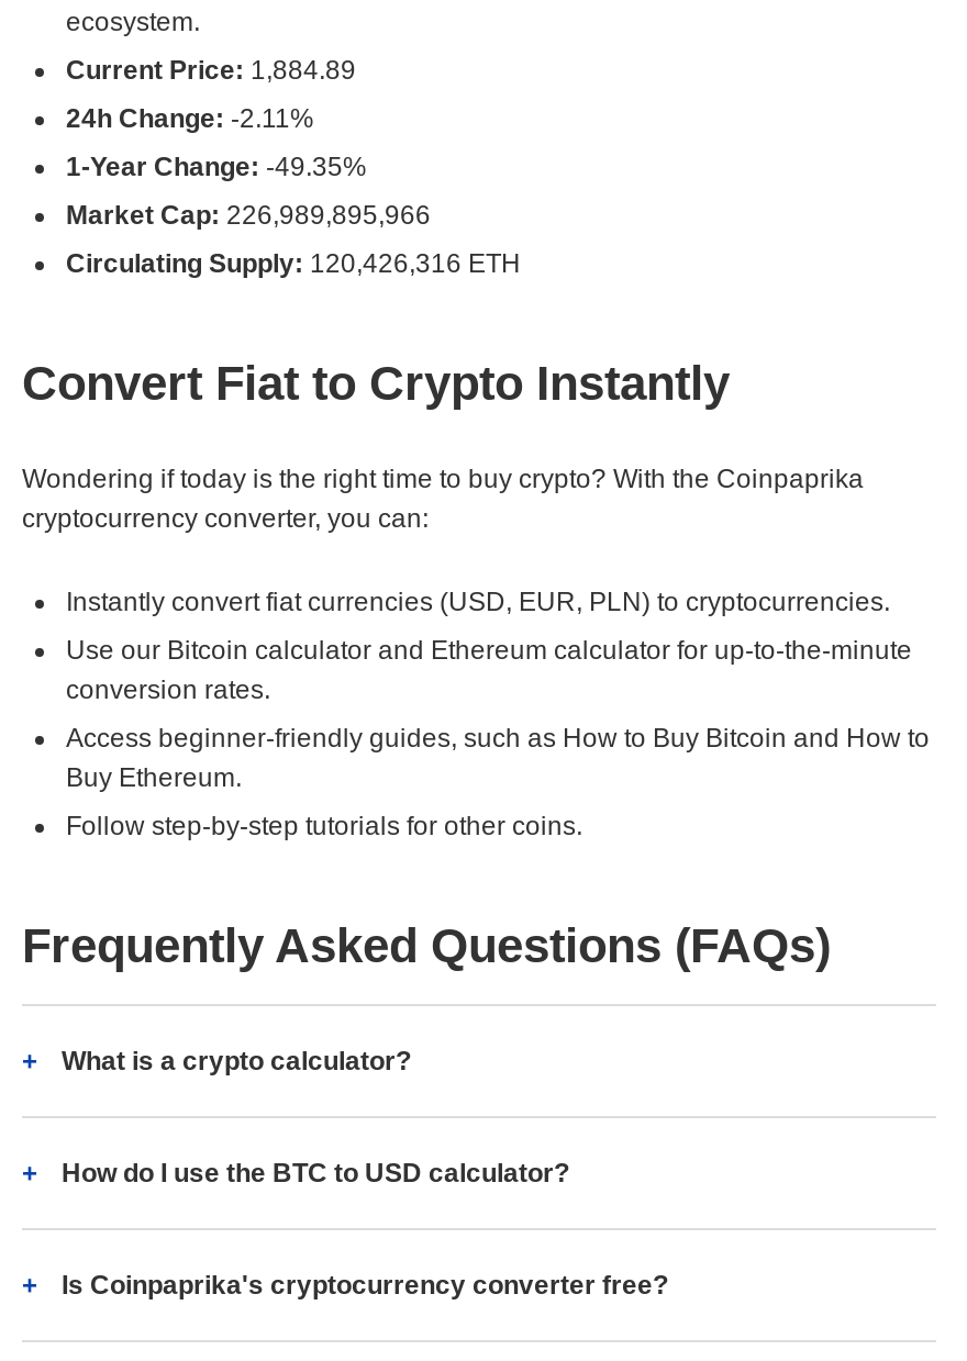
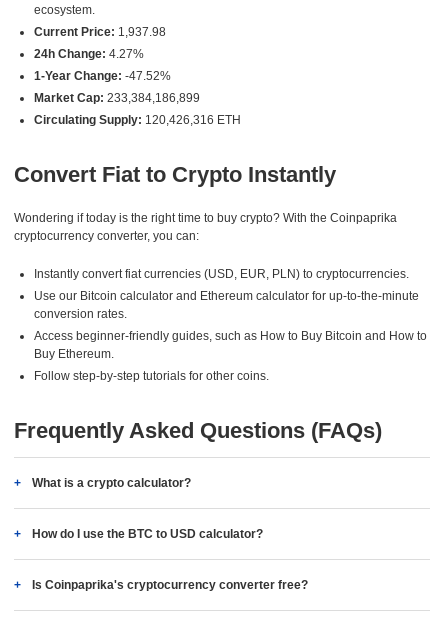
[66,55,356,86] Current Price: 1,884.89 -> [34,25,166,39] Current Price: 1,937.98
[66,103,314,134] 24h Change: -2.11% -> [34,47,144,61] 24h Change: 4.27%
[66,152,367,182] 1-Year Change: -49.35% -> [34,69,171,83] 1-Year Change: -47.52%
[66,200,431,231] Market Cap: 226,989,895,966 -> [34,91,200,105] Market Cap: 233,384,186,899

